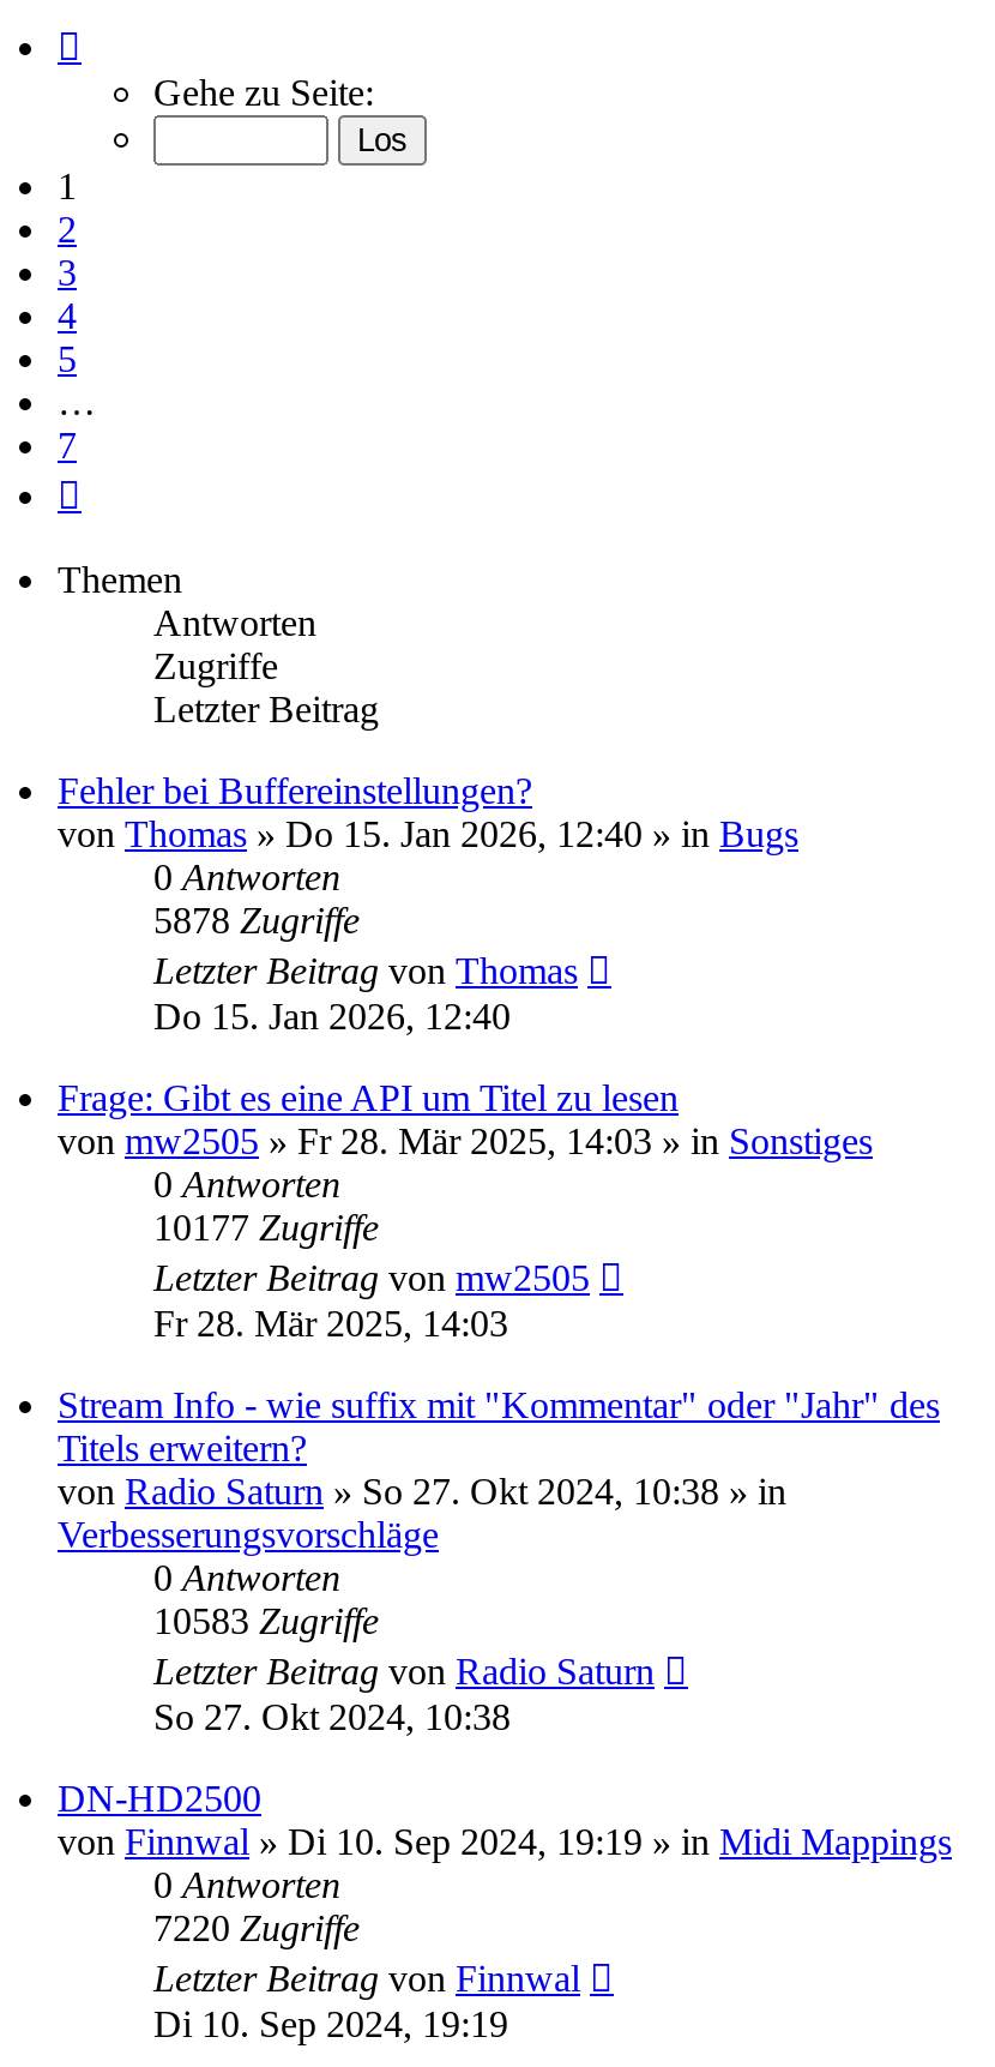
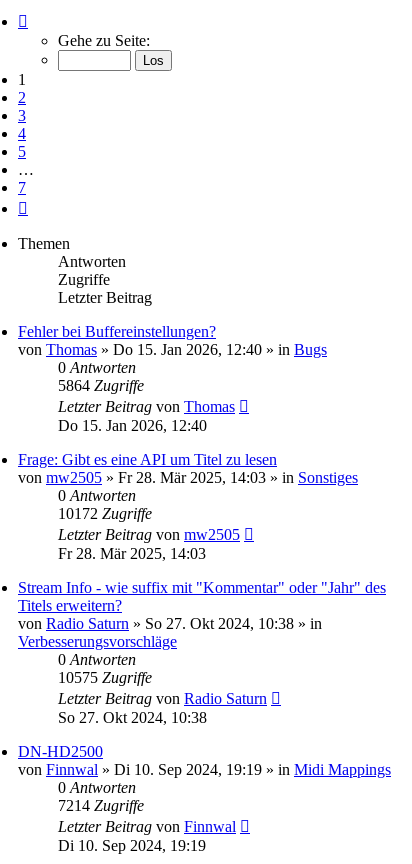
[153,900,360,941] 5878 Zugriffe -> [58,377,144,394] 5864 Zugriffe
[153,1207,379,1248] 10177 Zugriffe -> [58,505,152,522] 10172 Zugriffe
[153,1600,379,1641] 10583 Zugriffe -> [58,669,152,686] 10575 Zugriffe
[153,1907,360,1948] 7220 Zugriffe -> [58,797,144,814] 7214 Zugriffe

